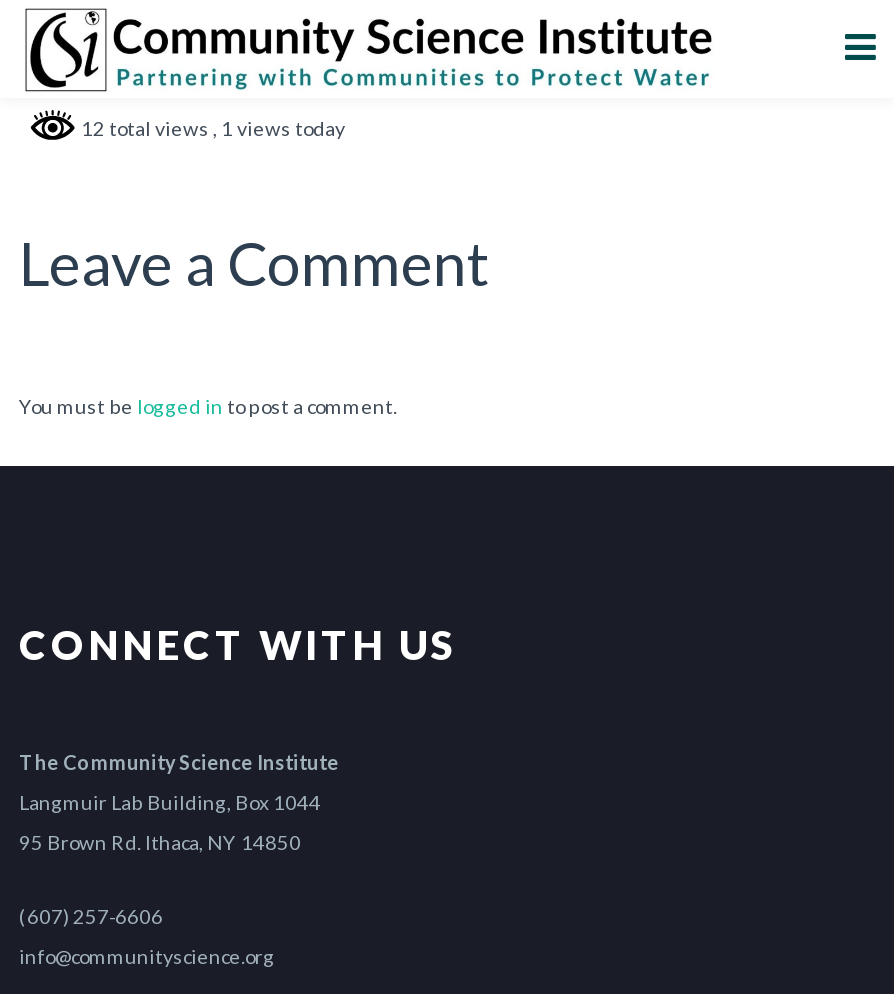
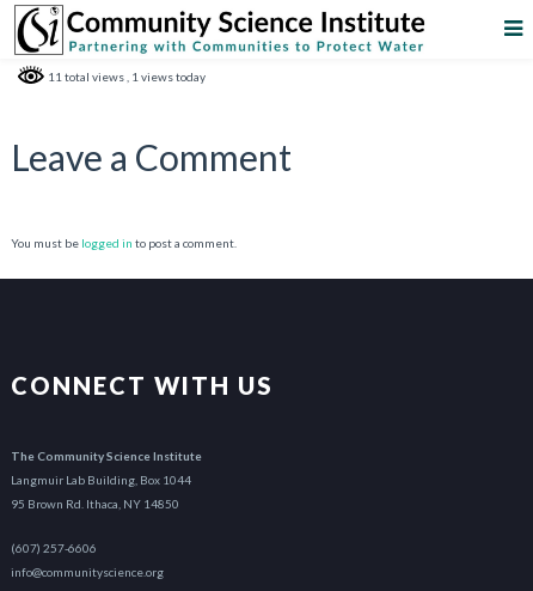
[77,116,345,140] 12 total views, 1 views today -> [45,69,206,84] 11 total views, 1 views today

